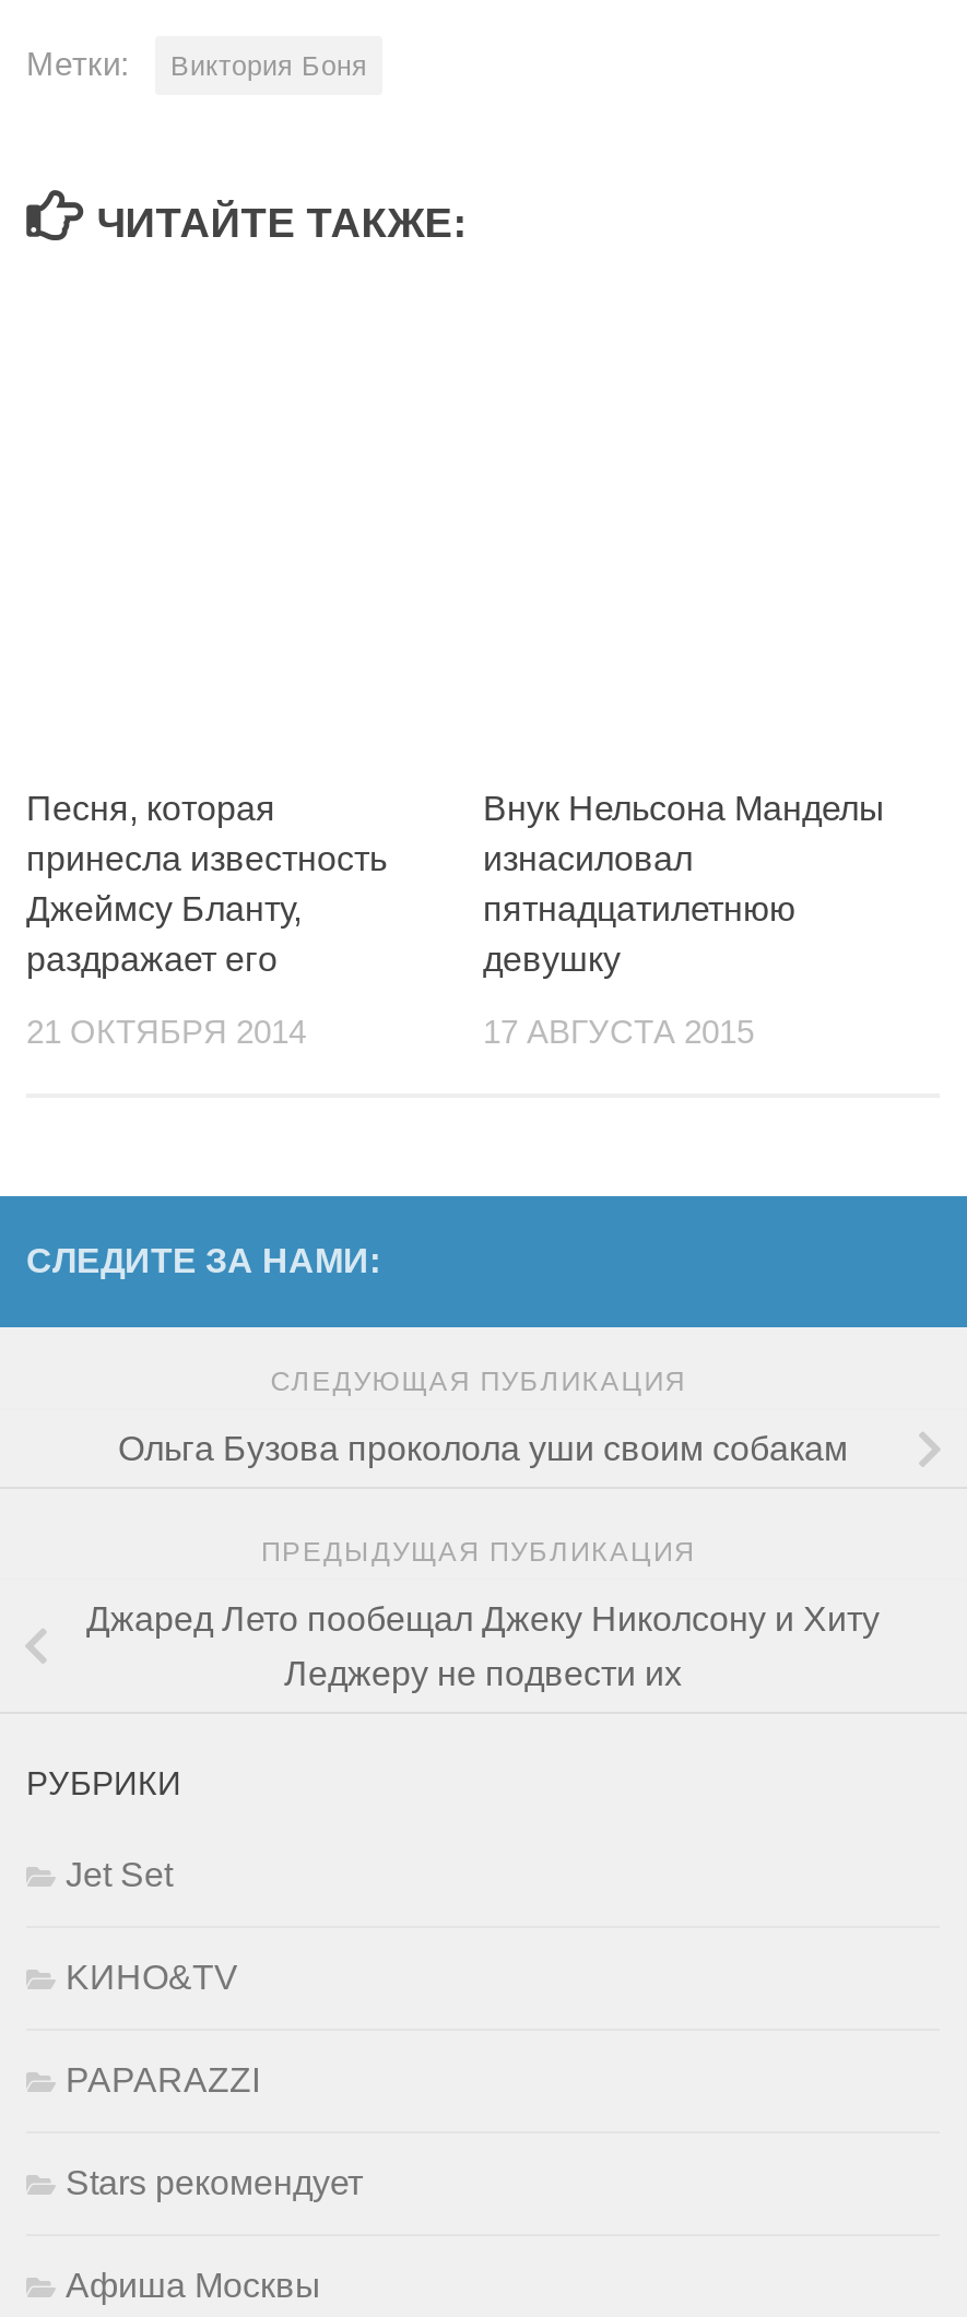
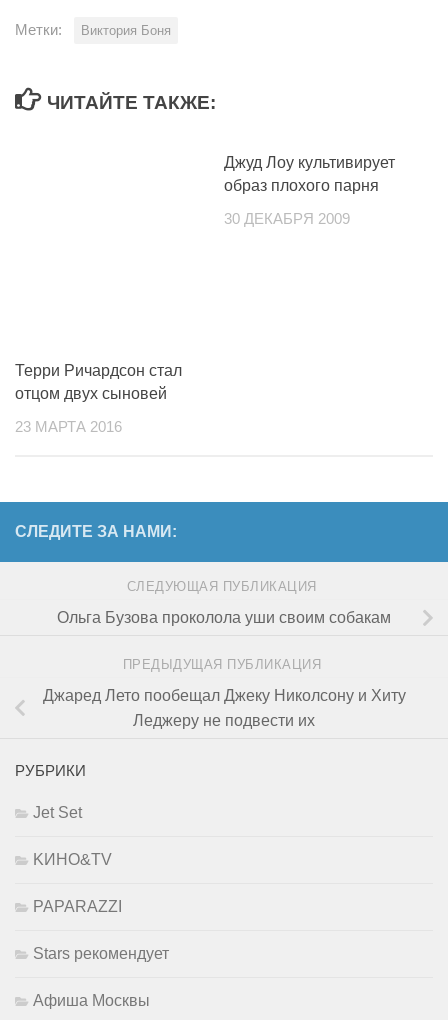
[26,790,387,978] Песня, которая | принесла известность | Джеймсу Бланту, | раздражает его -> [15,362,182,402] Терри Ричардсон стал | отцом двух сыновей
[483,790,885,978] Внук Нельсона Манделы | изнасиловал | пятнадцатилетнюю | девушку -> [224,154,395,194] Джуд Лоу культивирует | образ плохого парня
[26,1015,306,1050] 21 ОКТЯБРЯ 2014 -> [15,419,122,435] 23 МАРТА 2016
[483,1015,754,1050] 17 АВГУСТА 2015 -> [224,211,350,227] 30 ДЕКАБРЯ 2009

